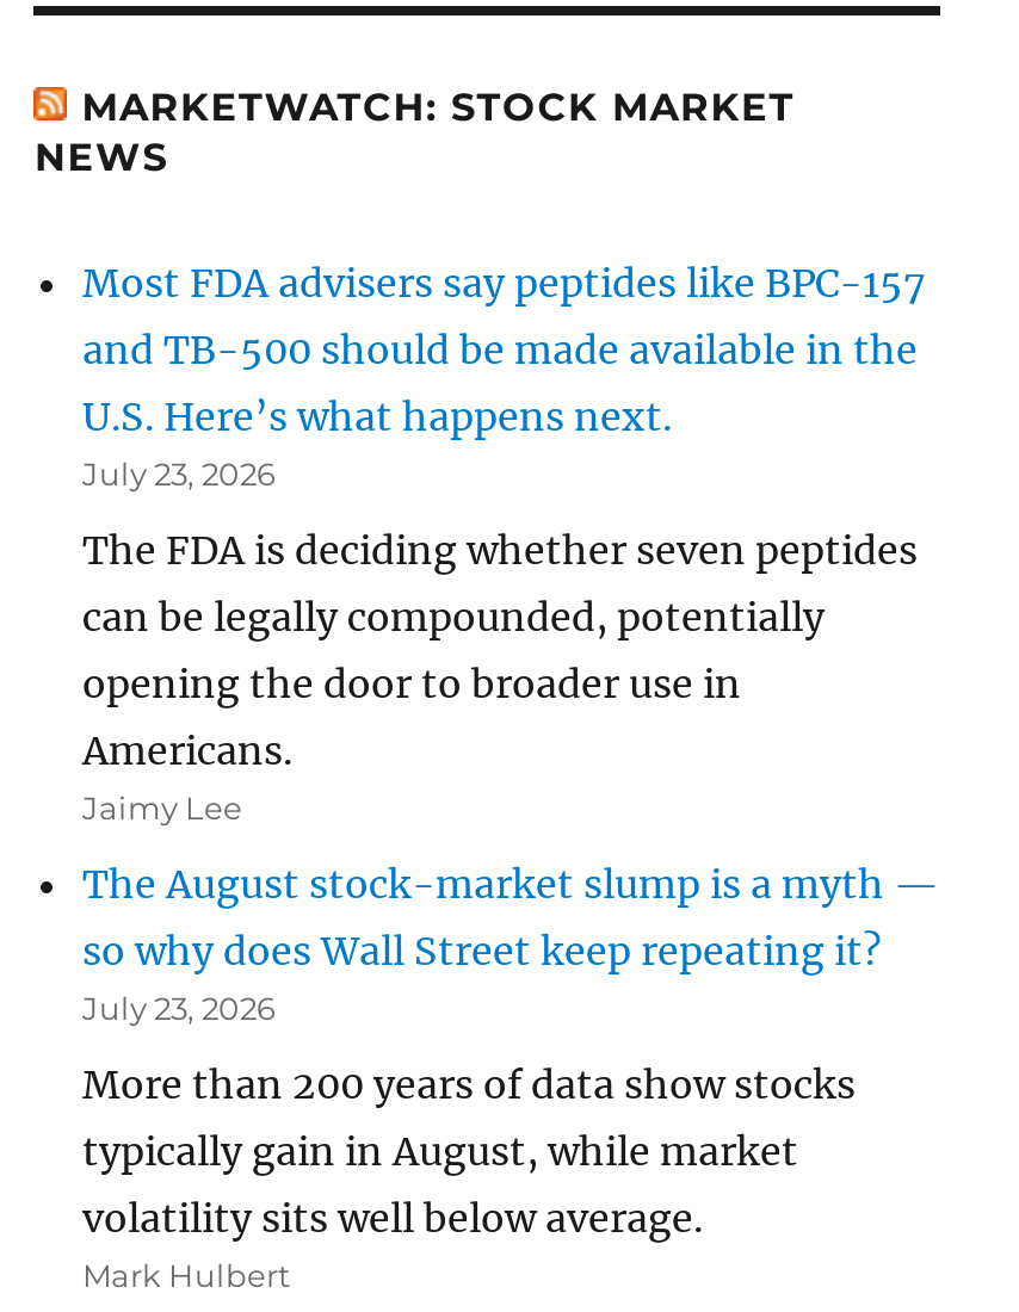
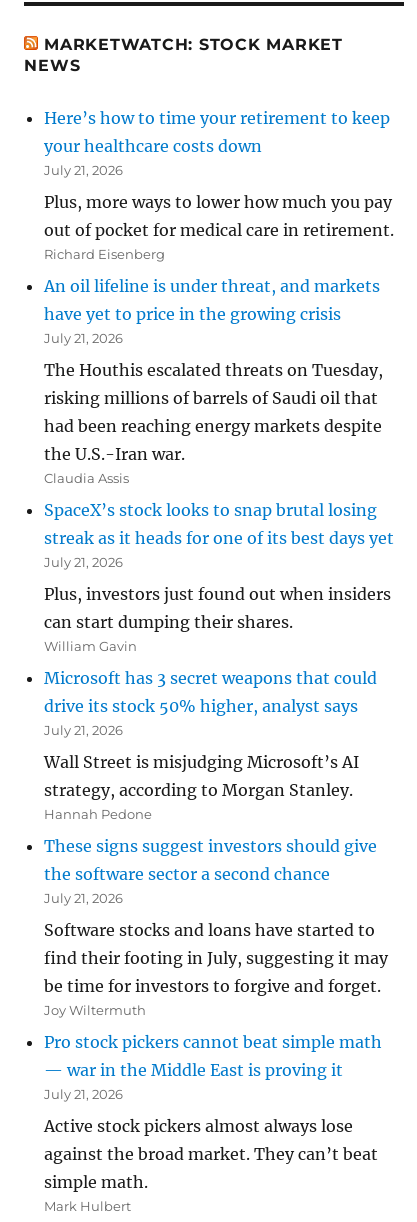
[82,259,939,1242] Most FDA advisers say peptides like BPC-157 | and TB-500 should be made available in the | U.S. Here’s what happens next. | July 23, 2026 | The FDA is deciding whether seven peptides | can be legally compounded, potentially | opening the door to broader use in | Americans. | Jaimy Lee | The August stock-market slump is a myth — | so why does Wall Street keep repeating it? | July 23, 2026 | More than 200 years of data show stocks | typically gain in August, while market | volatility sits well below average. -> [44,108,394,1192] Here’s how to time your retirement to keep | your healthcare costs down | July 21, 2026 | Plus, more ways to lower how much you pay | out of pocket for medical care in retirement. | Richard Eisenberg | An oil lifeline is under threat, and markets | have yet to price in the growing crisis | July 21, 2026 | The Houthis escalated threats on Tuesday, | risking millions of barrels of Saudi oil that | had been reaching energy markets despite | the U.S.-Iran war. | Claudia Assis | SpaceX’s stock looks to snap brutal losing | streak as it heads for one of its best days yet | July 21, 2026 | Plus, investors just found out when insiders | can start dumping their shares. | William Gavin | Microsoft has 3 secret weapons that could | drive its stock 50% higher, analyst says | July 21, 2026 | Wall Street is misjudging Microsoft’s AI | strategy, according to Morgan Stanley. | Hannah Pedone | These signs suggest investors should give | the software sector a second chance | July 21, 2026 | Software stocks and loans have started to | find their footing in July, suggesting it may | be time for investors to forgive and forget. | Joy Wiltermuth | Pro stock pickers cannot beat simple math | — war in the Middle East is proving it | July 21, 2026 | Active stock pickers almost always lose | against the broad market. They can’t beat | simple math.

